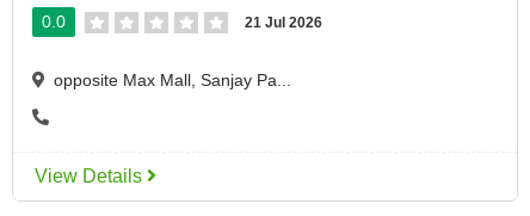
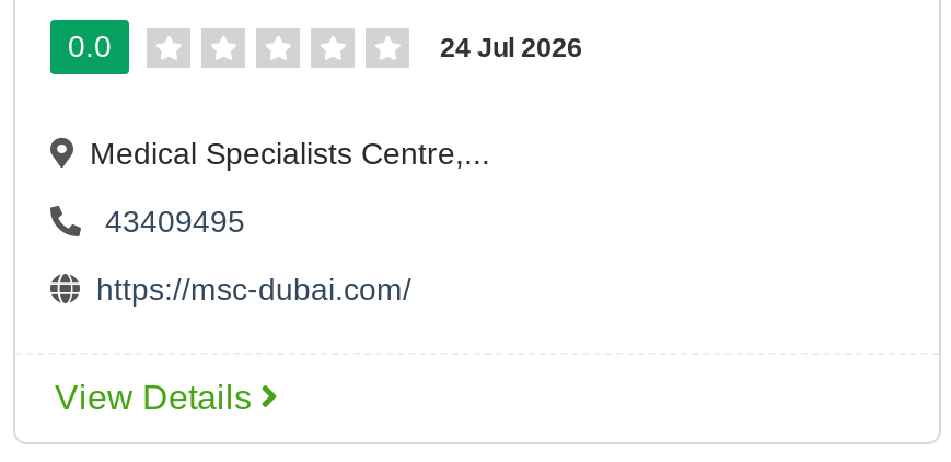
[54,14,322,90] 21 Jul 2026 | opposite Max Mall, Sanjay Pa... -> [90,33,582,307] 24 Jul 2026 | Medical Specialists Centre,... | 43409495 | https://msc-dubai.com/

